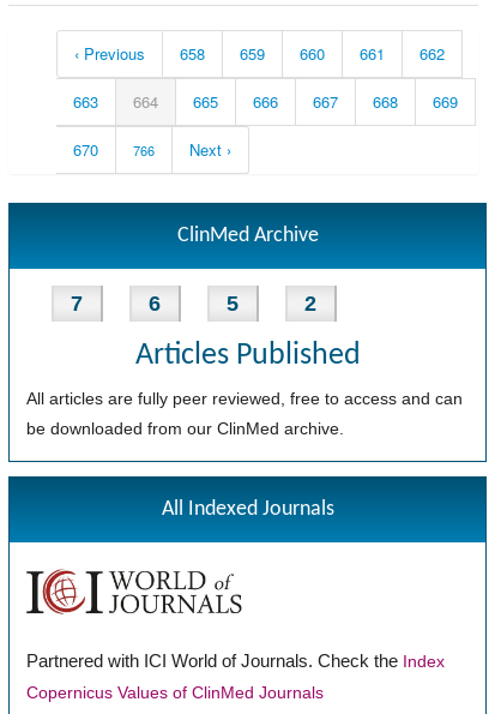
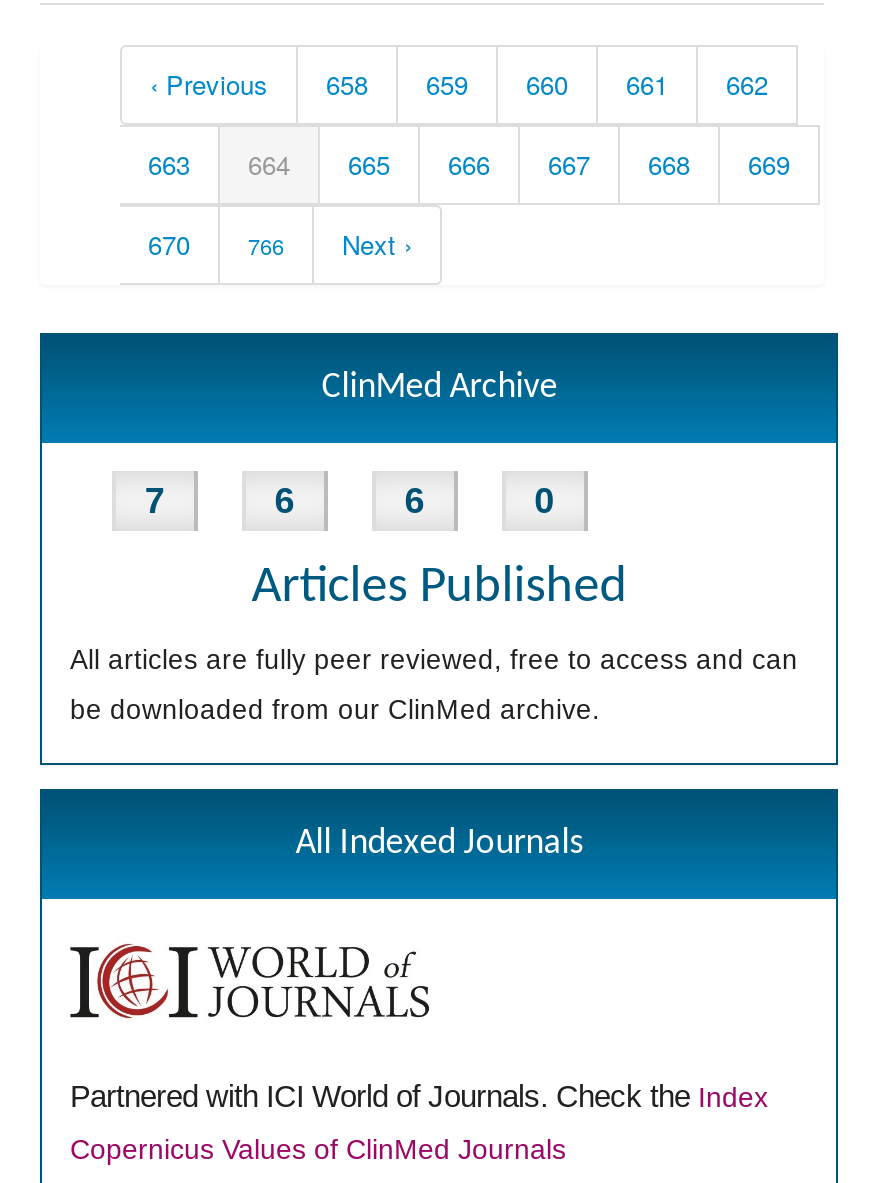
[227,291,239,315] 5 -> [404,481,424,521] 6
[305,291,317,315] 2 -> [534,481,554,521] 0

